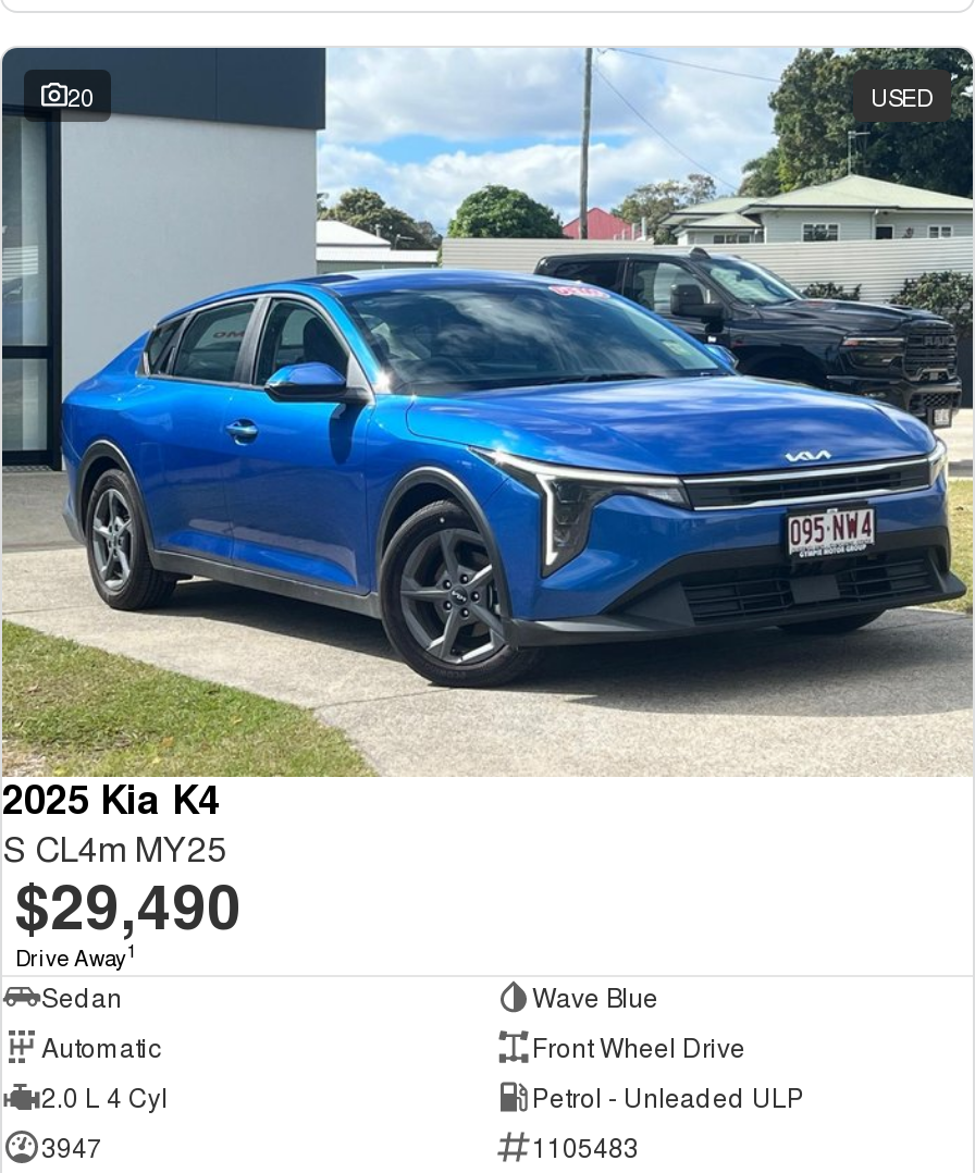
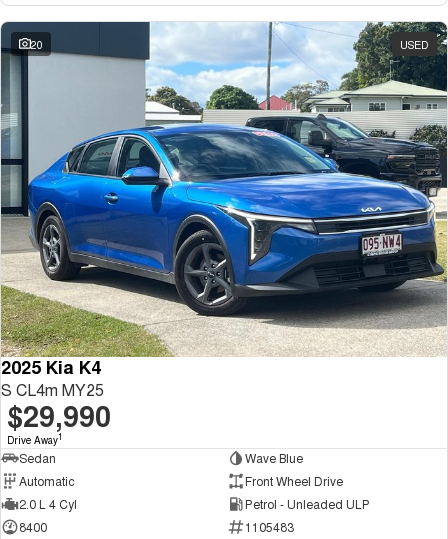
[15,859,242,948] $29,490 -> [7,395,111,436] $29,990
[41,1128,102,1165] 3947 -> [19,518,47,535] 8400

